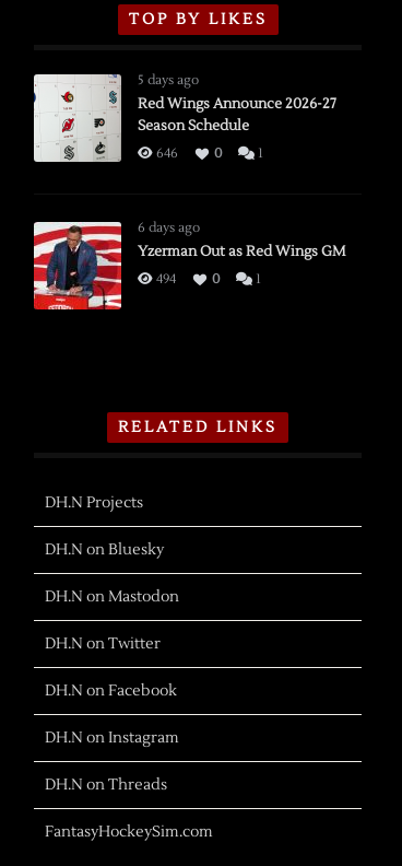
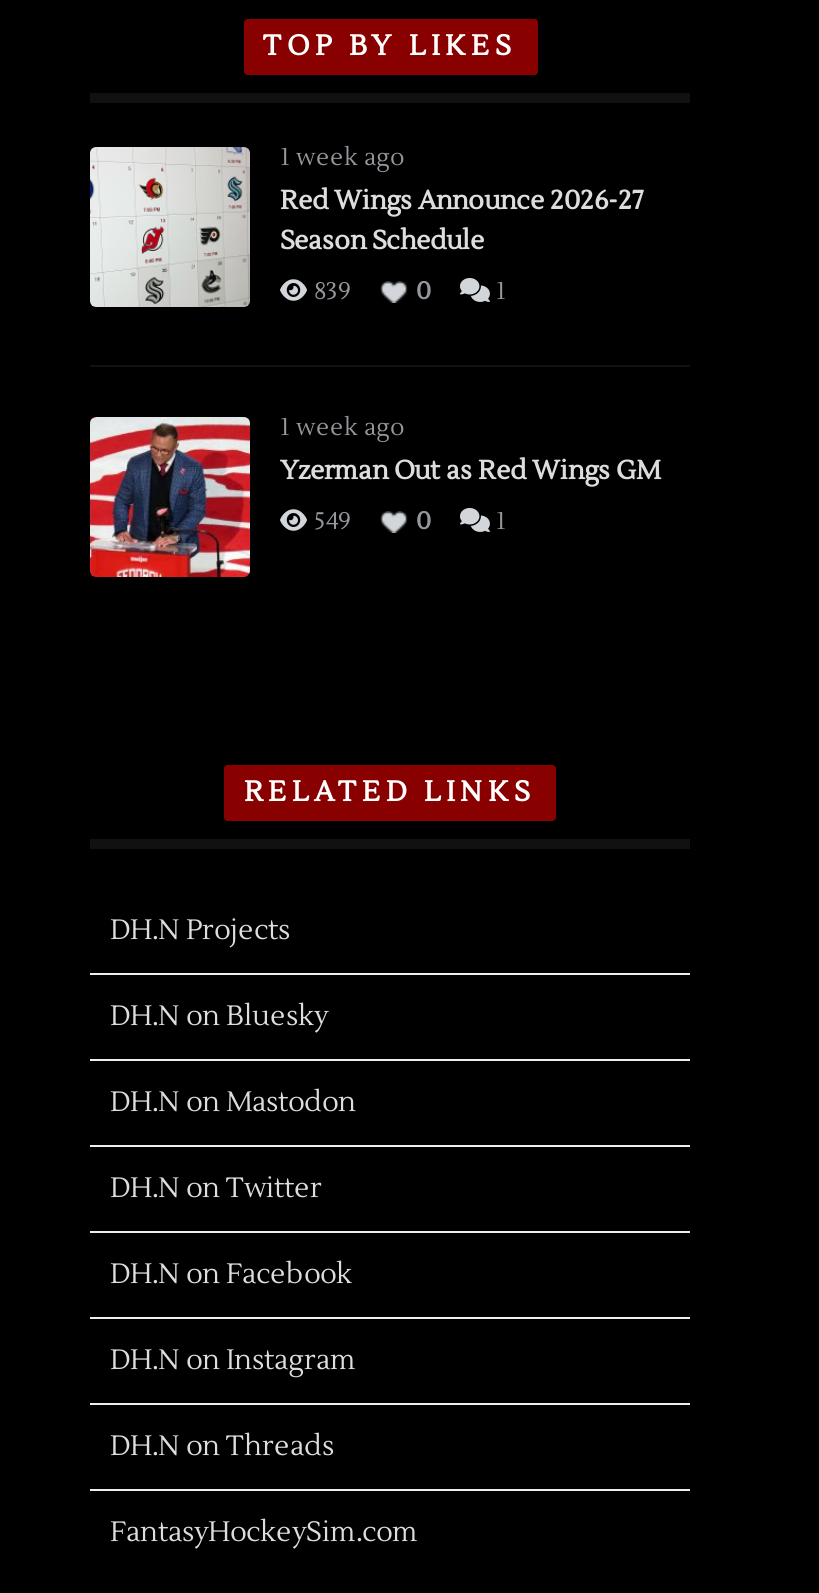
[138,72,199,89] 5 days ago -> [280,143,404,173] 1 week ago
[153,145,178,162] 646 -> [308,277,350,307] 839
[138,220,200,236] 6 days ago -> [280,413,404,443] 1 week ago
[153,271,176,288] 494 -> [308,507,350,537] 549

